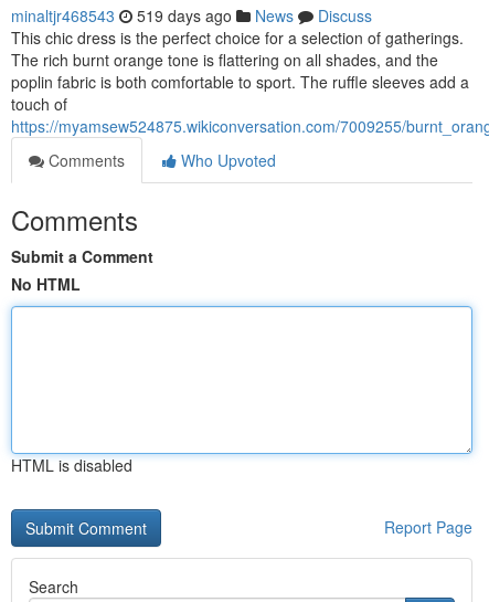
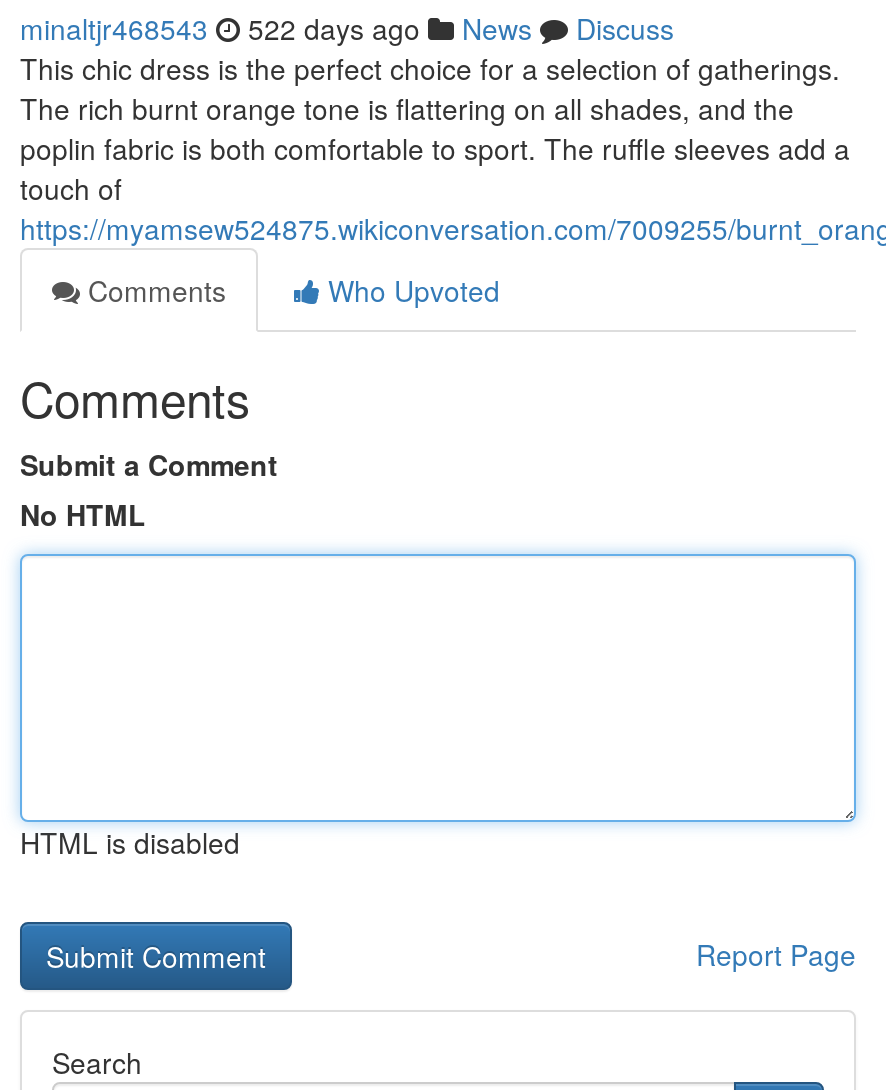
[11,4,372,27] minaltjr468543 519 days ago News Discuss -> [20,8,674,48] minaltjr468543 522 days ago News Discuss

